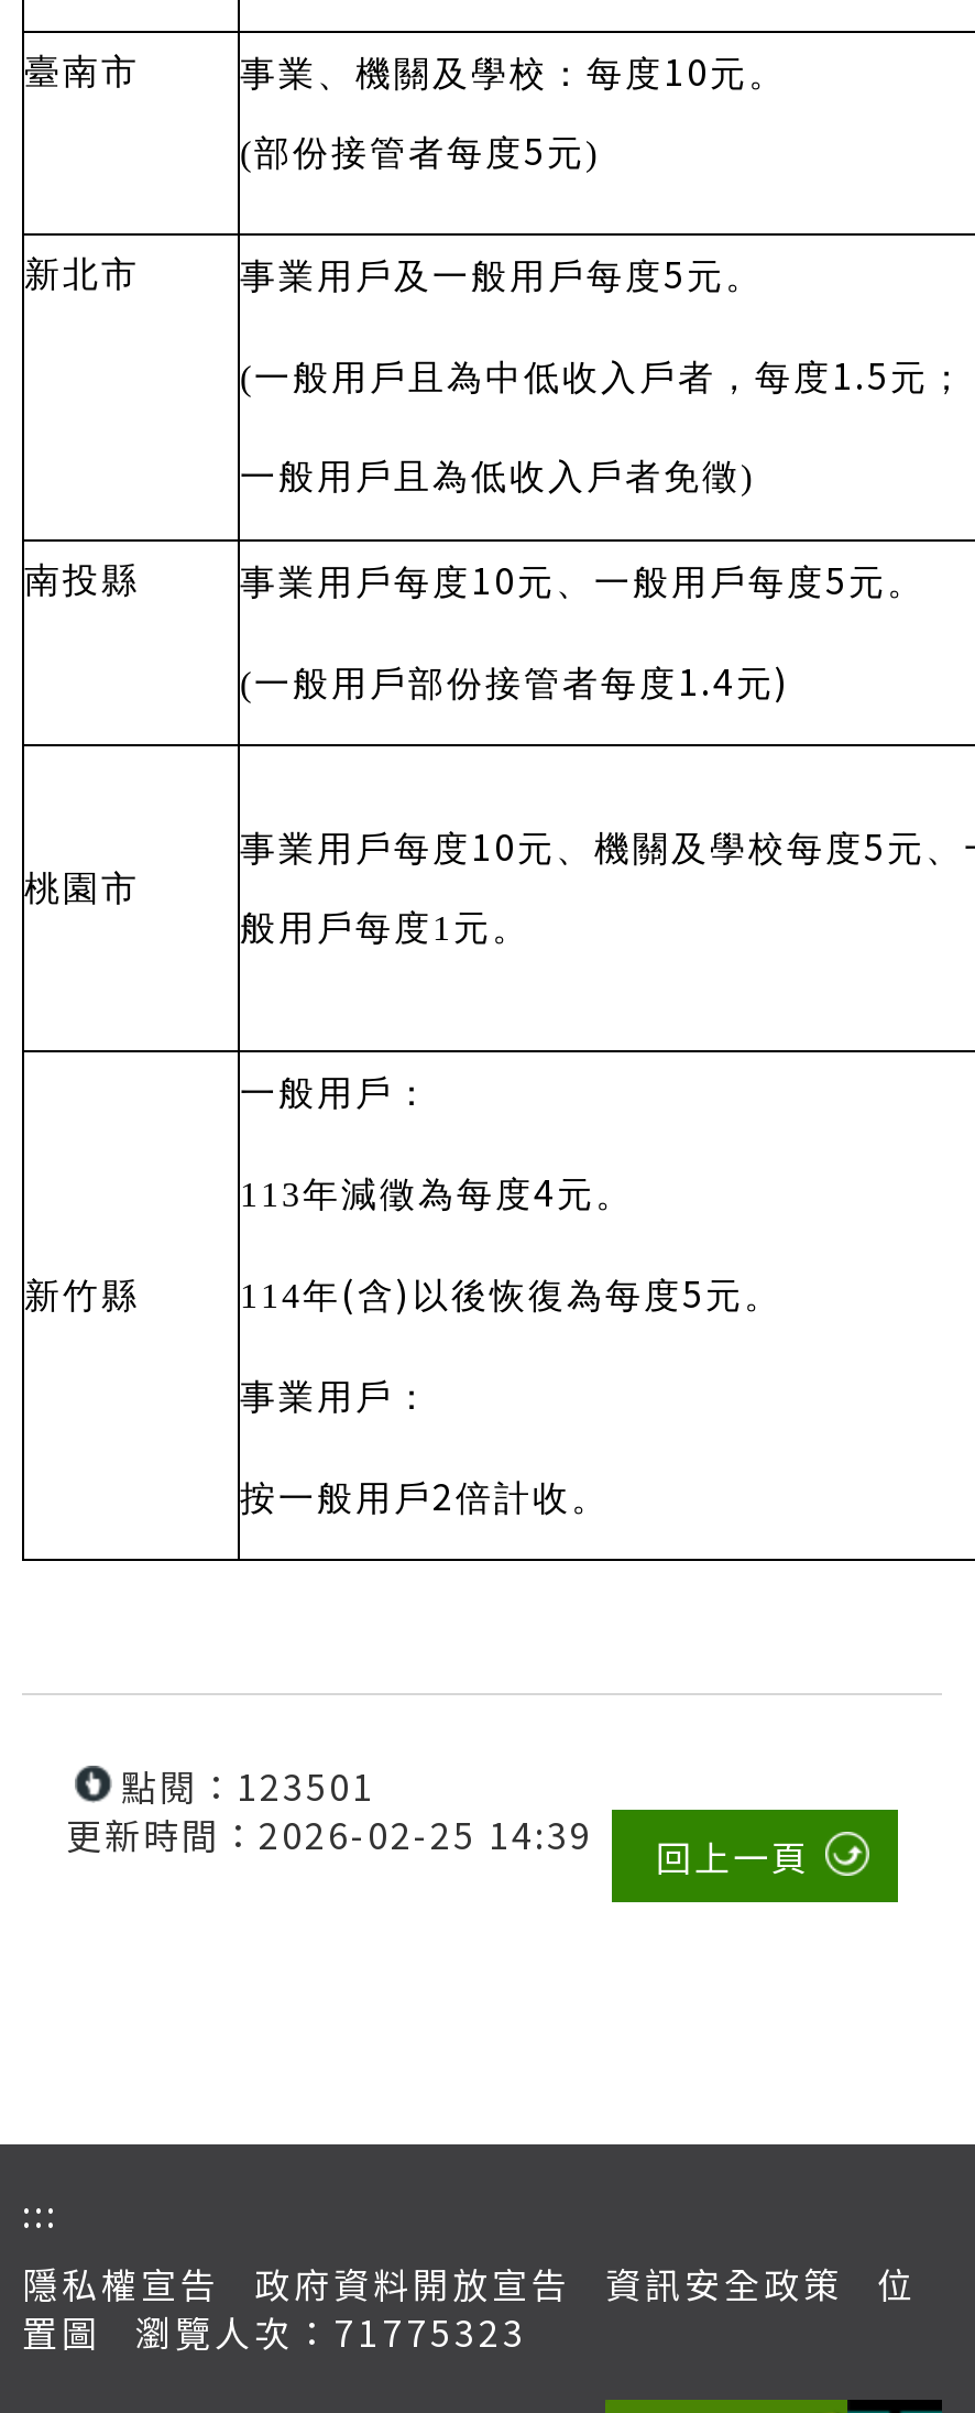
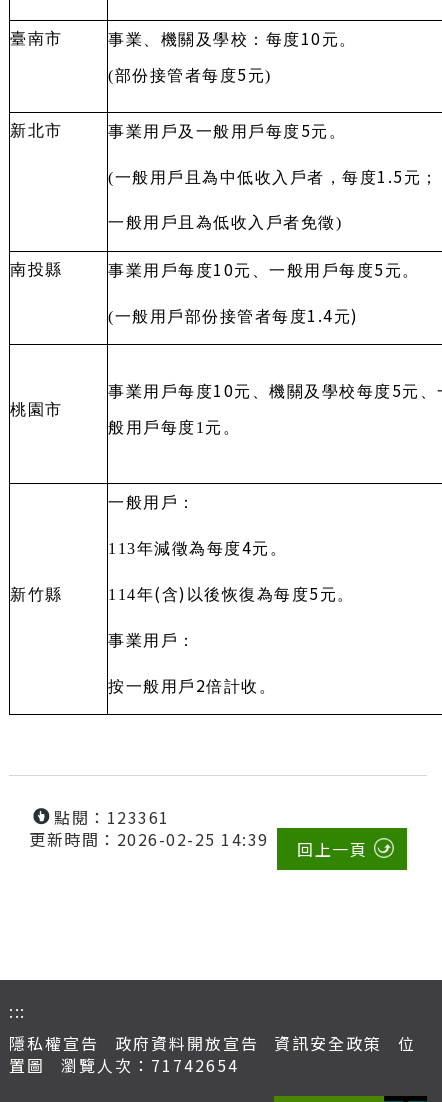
[121,1758,375,1811] 點閱：123501 -> [54,805,169,829] 點閱：123361
[22,2304,527,2357] 置圖 瀏覽人次：71775323 -> [9,1053,238,1077] 置圖 瀏覽人次：71742654

